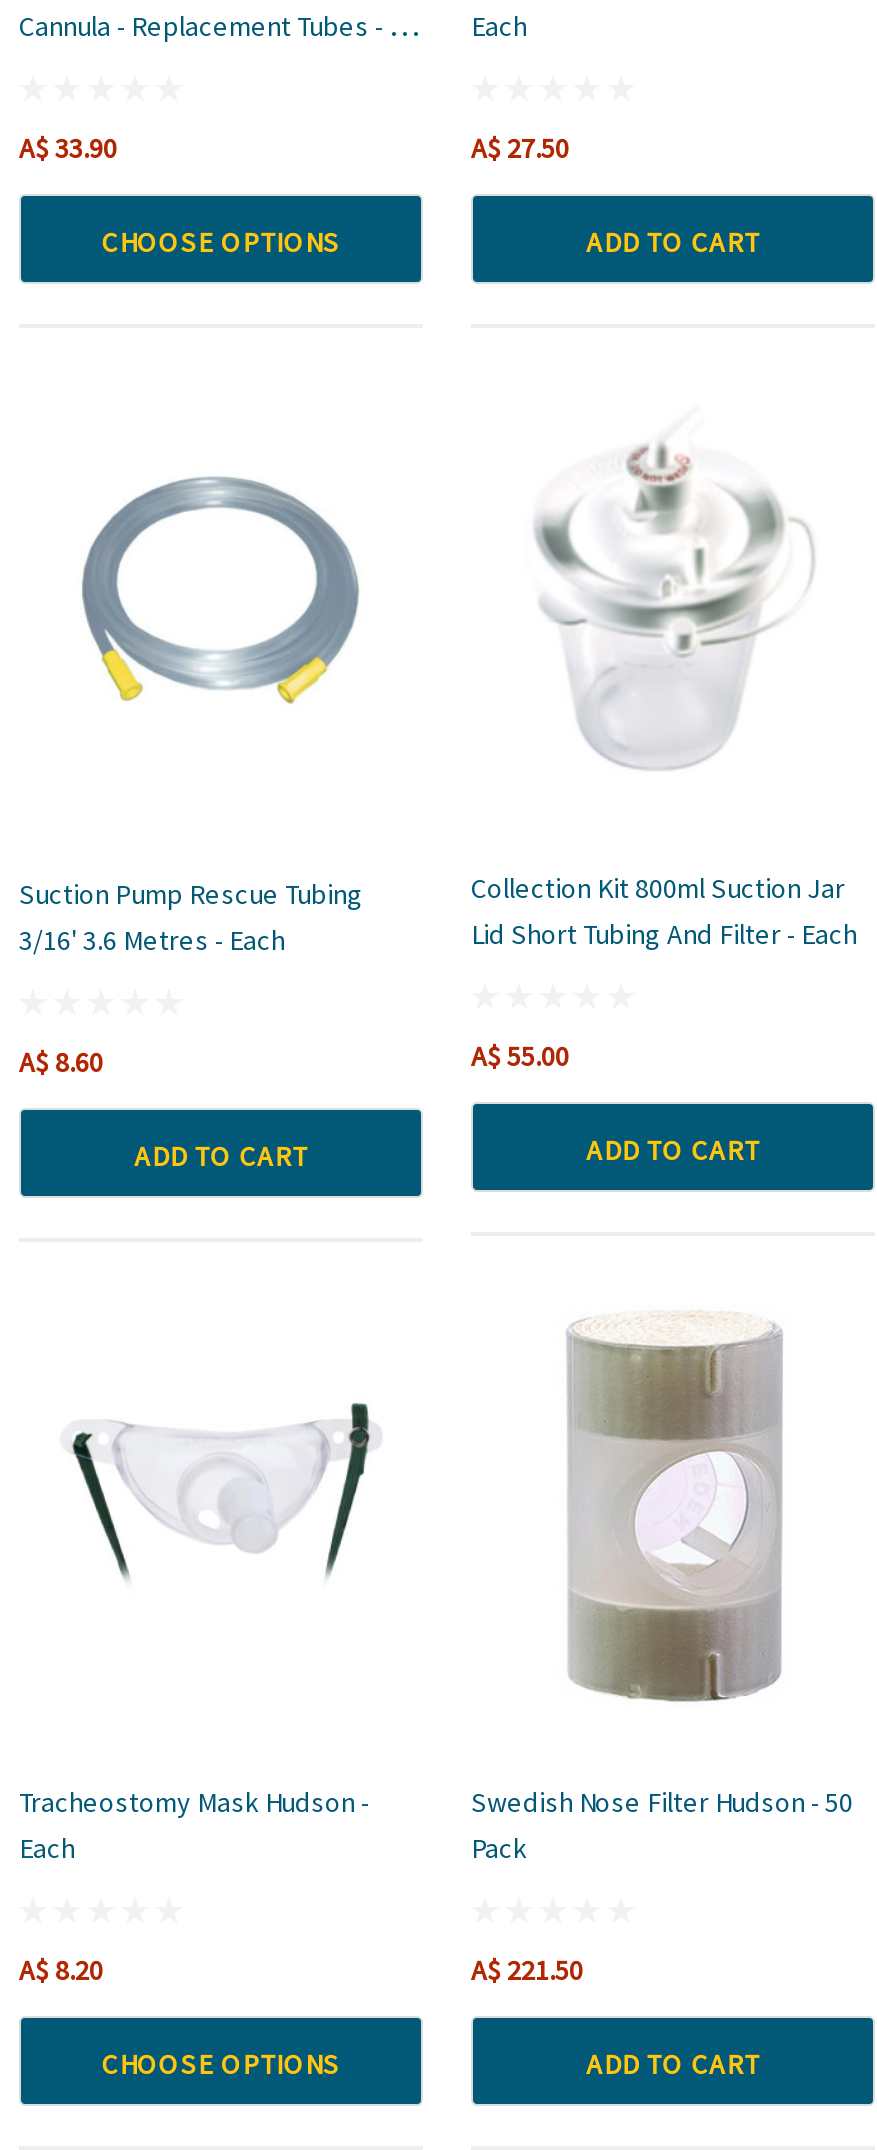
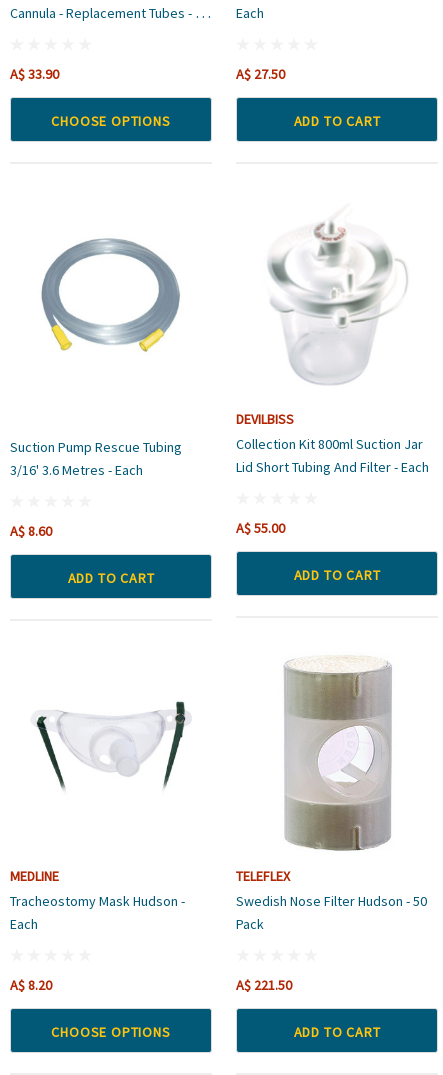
none -> [236,410,294,428] DEVILBISS
none -> [10,867,59,885] MEDLINE
none -> [236,867,290,885] TELEFLEX

